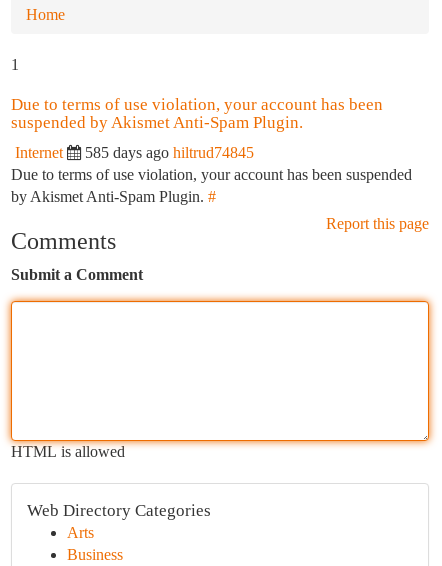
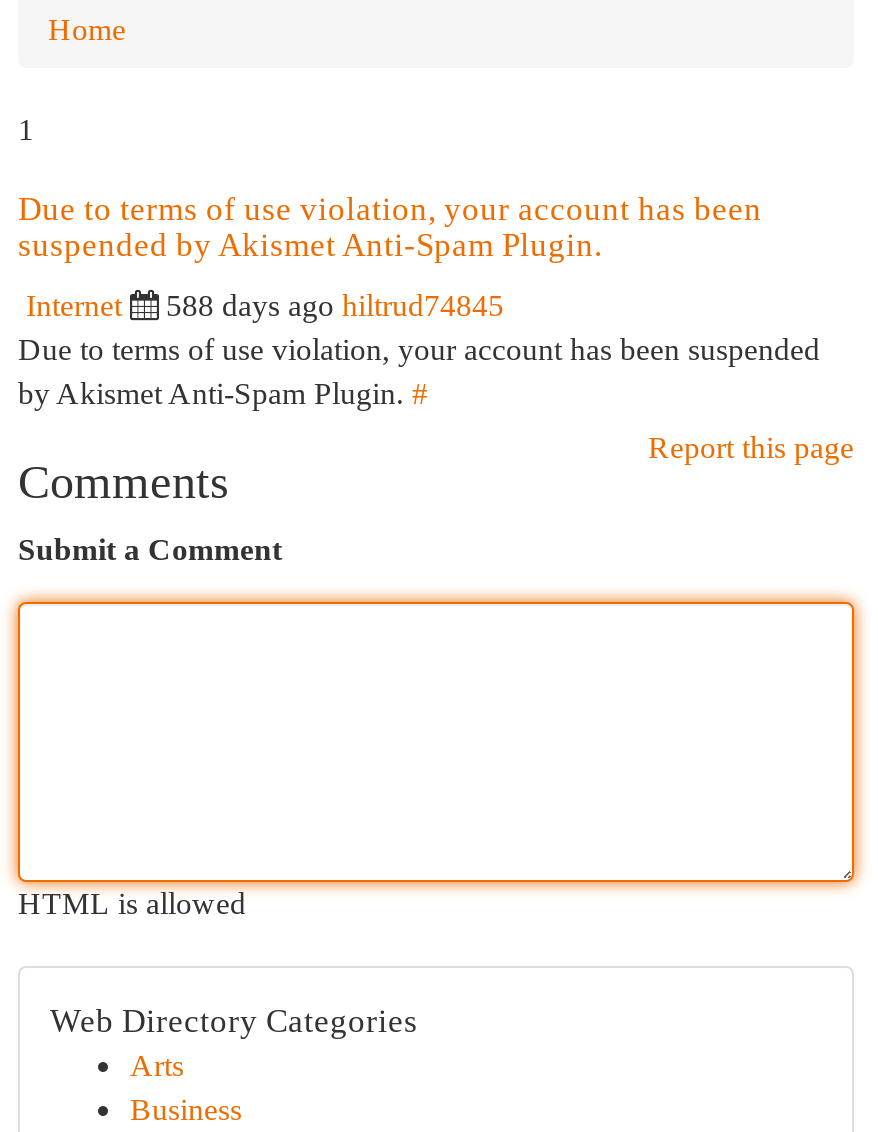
[85,144,254,161] 585 days ago hiltrud74845 -> [166,288,504,322] 588 days ago hiltrud74845

